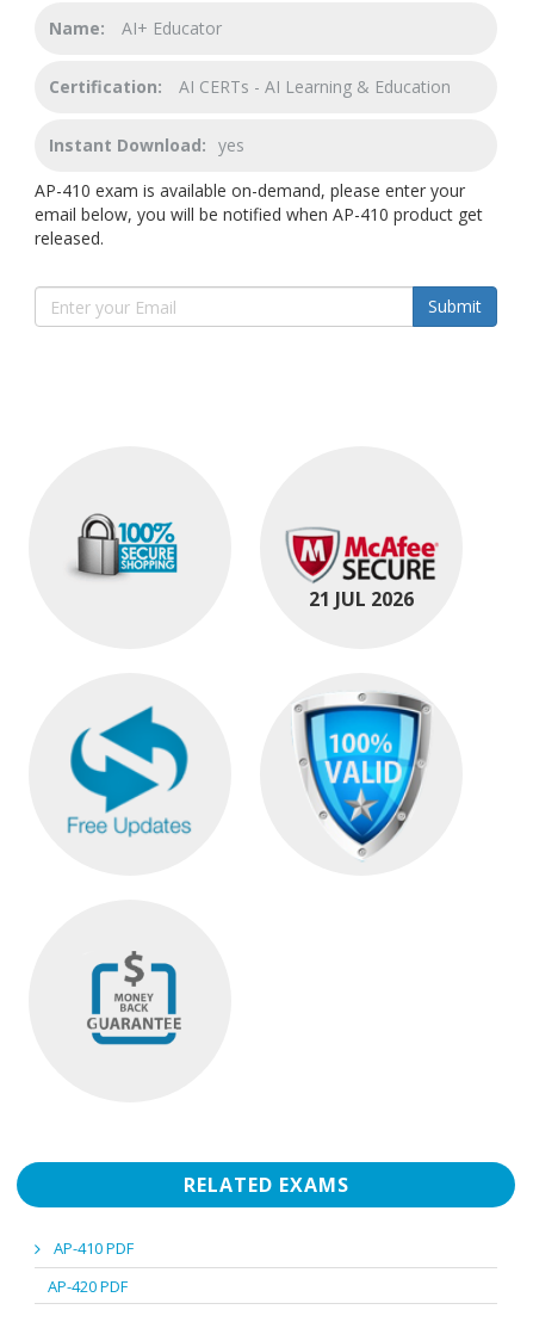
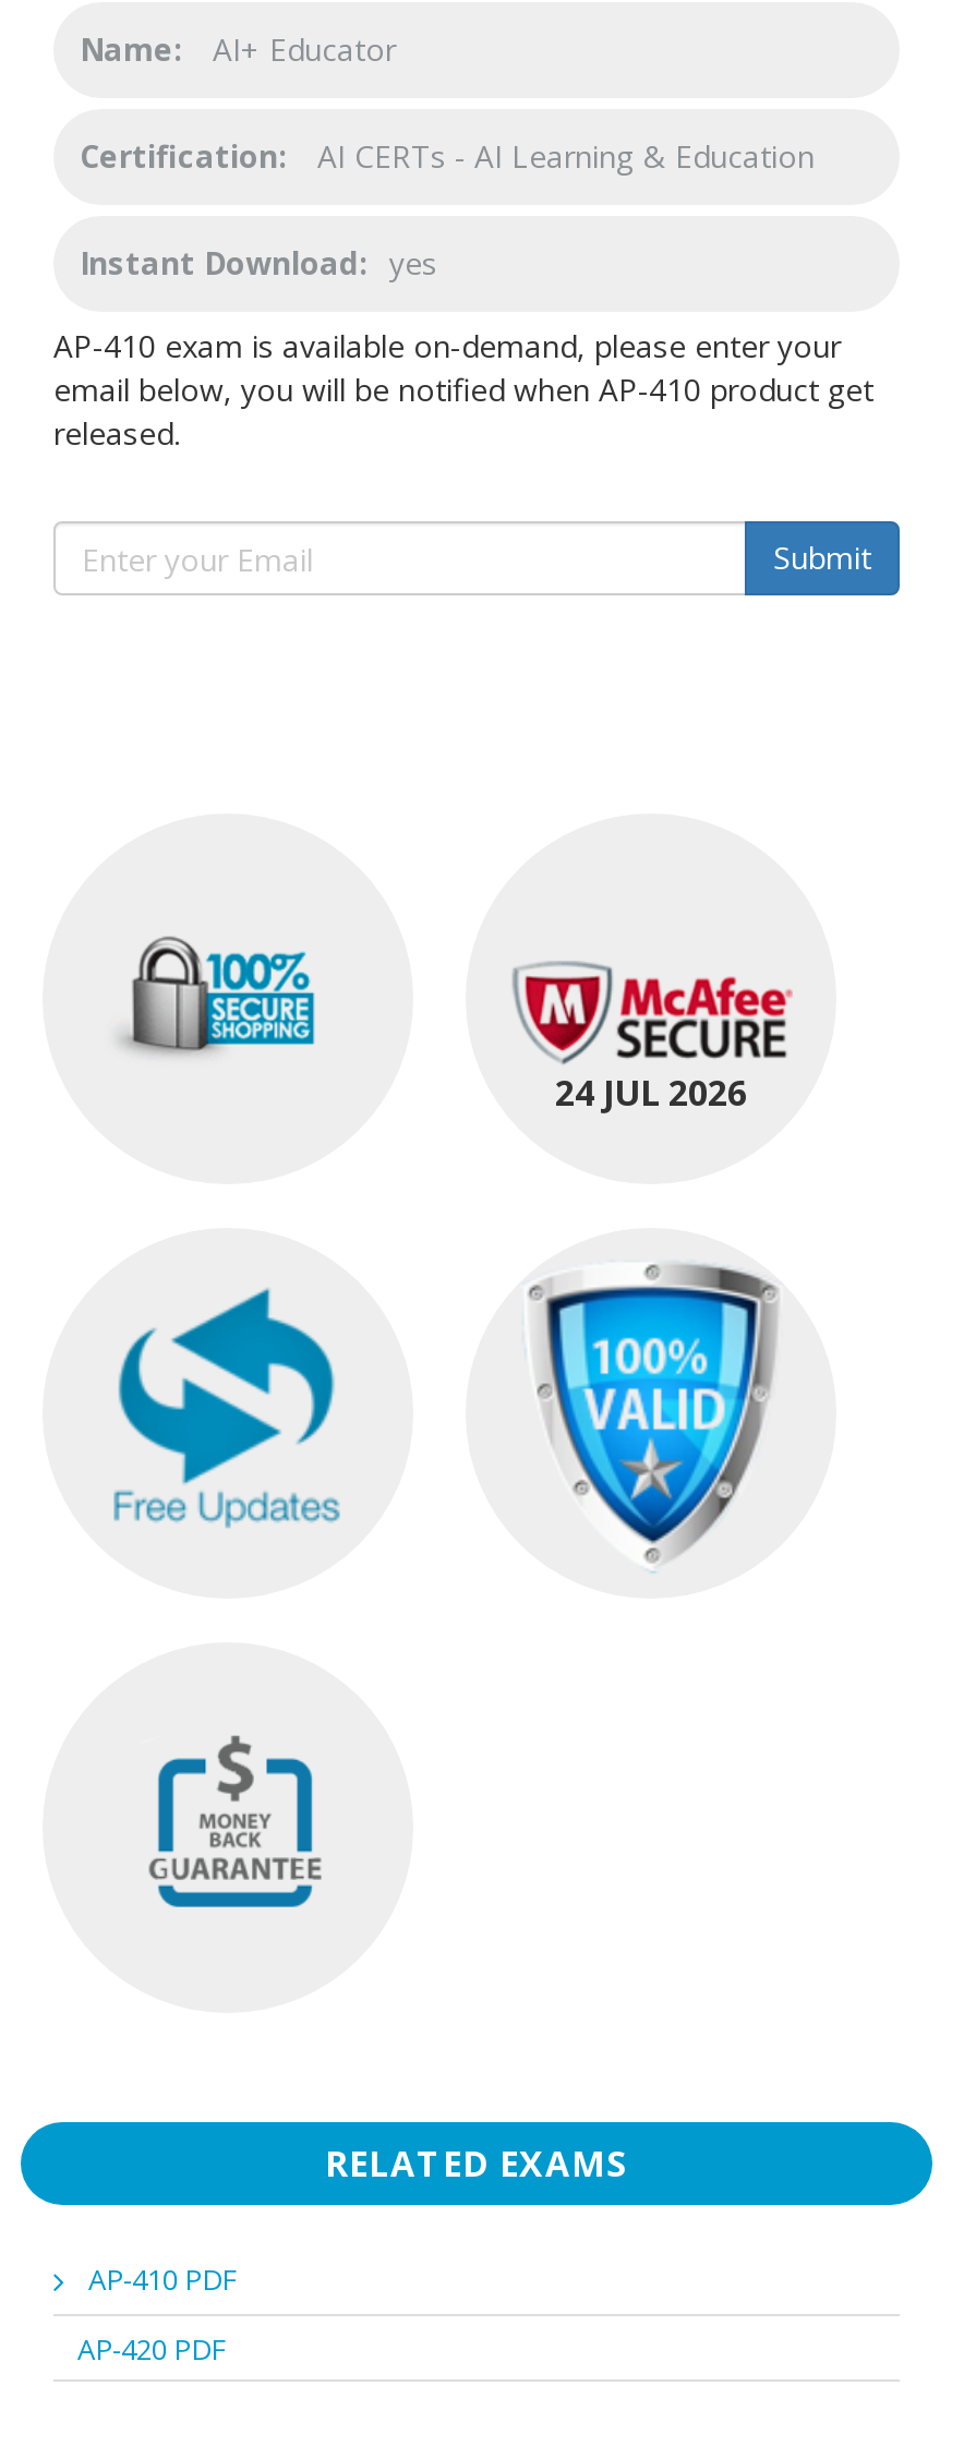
[309,585,414,612] 21 JUL 2026 -> [555,1068,747,1116] 24 JUL 2026

